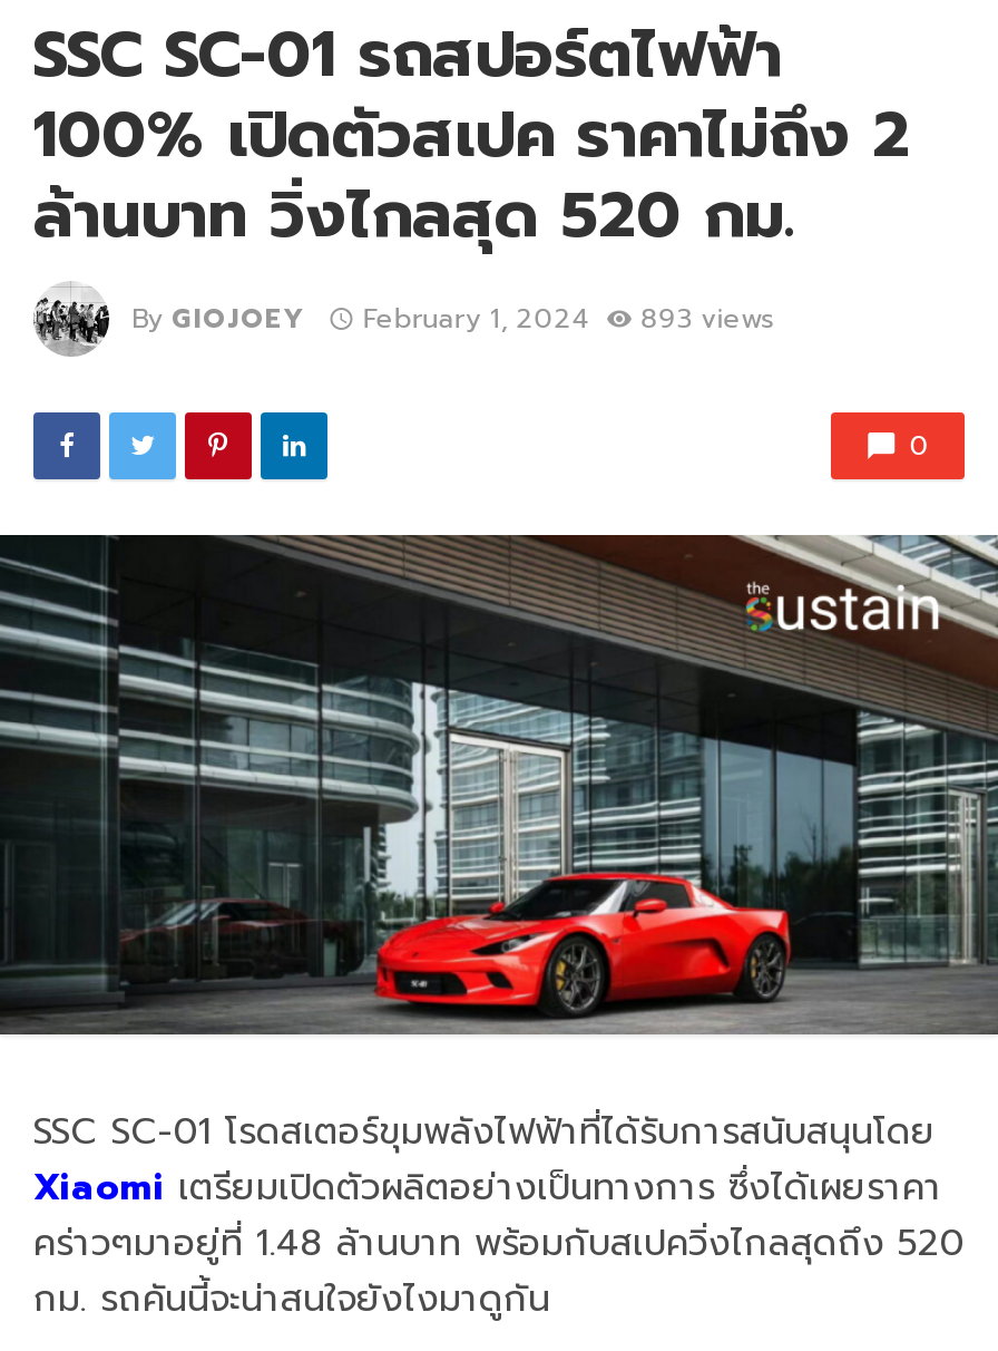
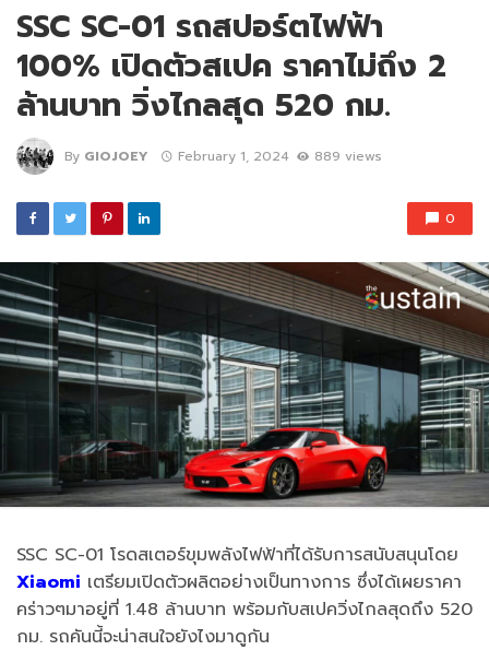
[131,298,777,338] By GIOJOEY February 1, 2024 893 views -> [64,146,382,166] By GIOJOEY February 1, 2024 889 views

